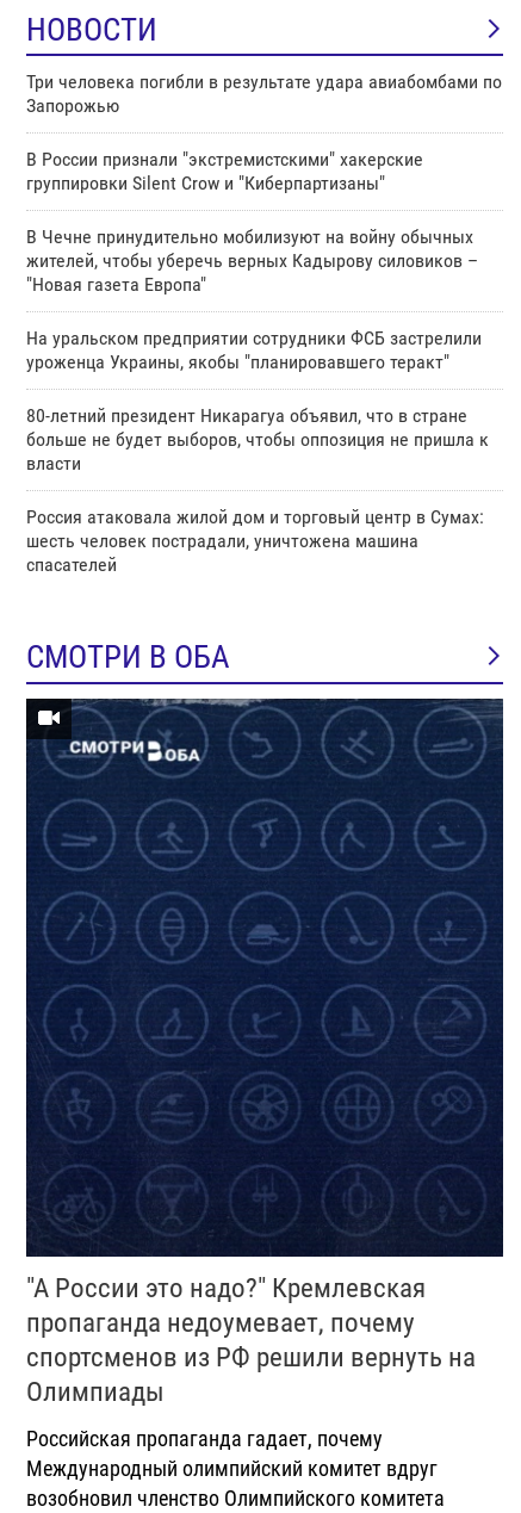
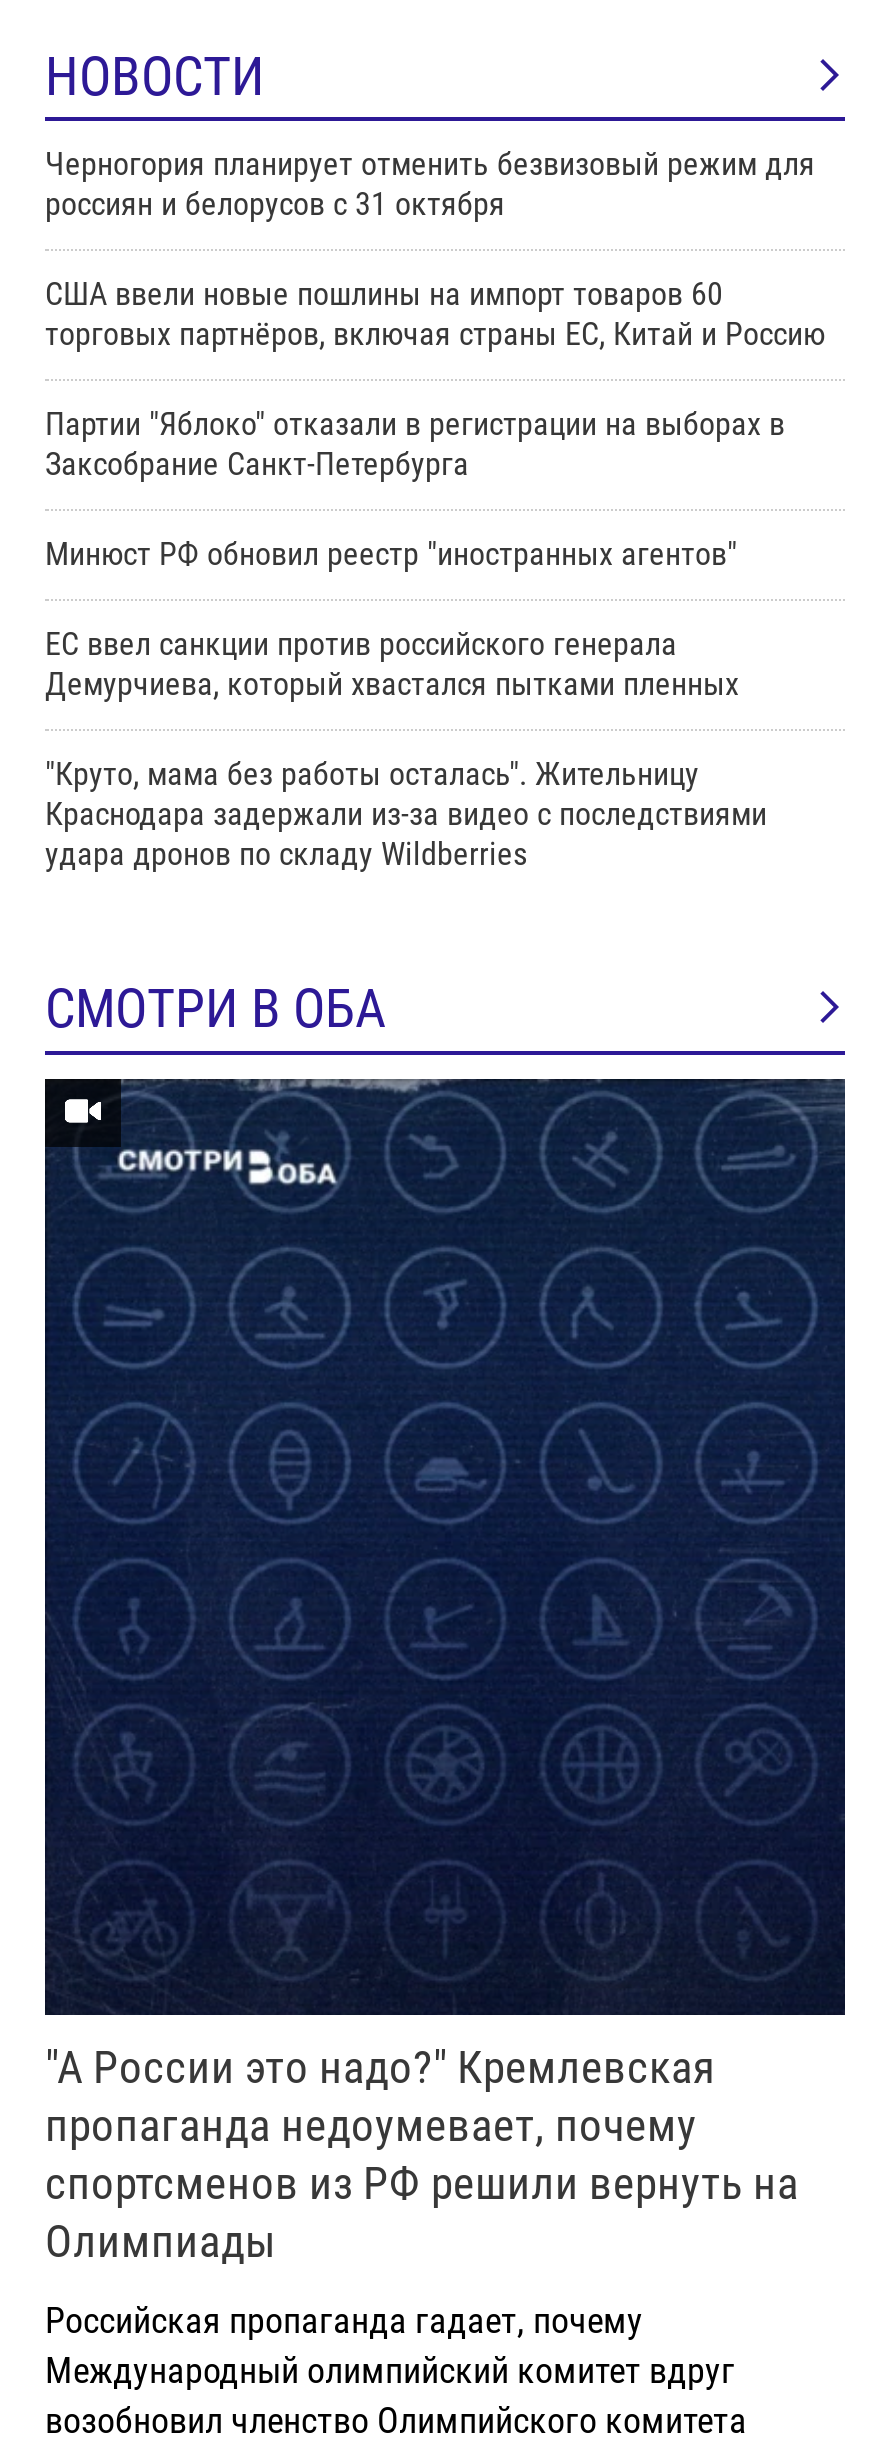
[26,70,502,117] Три человека погибли в результате удара авиабомбами по | Запорожью -> [45,145,815,223] Черногория планирует отменить безвизовый режим для | россиян и белорусов с 31 октября
[26,148,423,194] В России признали "экстремистскими" хакерские | группировки Silent Crow и "Киберпартизаны" -> [45,275,825,353] США ввели новые пошлины на импорт товаров 60 | торговых партнёров, включая страны ЕС, Китай и Россию
[26,225,478,296] В Чечне принудительно мобилизуют на войну обычных | жителей, чтобы уберечь верных Кадырову силовиков – | "Новая газета Европа" -> [45,405,785,483] Партии "Яблоко" отказали в регистрации на выборах в | Заксобрание Санкт-Петербурга
[26,327,482,373] На уральском предприятии сотрудники ФСБ застрелили | уроженца Украины, якобы "планировавшего теракт" -> [45,535,737,573] Минюст РФ обновил реестр "иностранных агентов"
[26,404,489,475] 80-летний президент Никарагуа объявил, что в стране | больше не будет выборов, чтобы оппозиция не пришла к | власти -> [45,625,739,703] ЕС ввел санкции против российского генерала | Демурчиева, который хвастался пытками пленных
[26,506,484,576] Россия атаковала жилой дом и торговый центр в Сумах: | шесть человек пострадали, уничтожена машина | спасателей -> [45,755,767,873] "Круто, мама без работы осталась". Жительницу | Краснодара задержали из-за видео с последствиями | удара дронов по складу Wildberries

